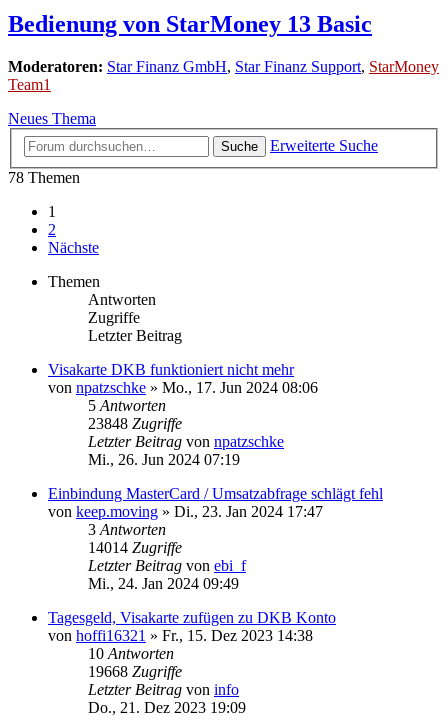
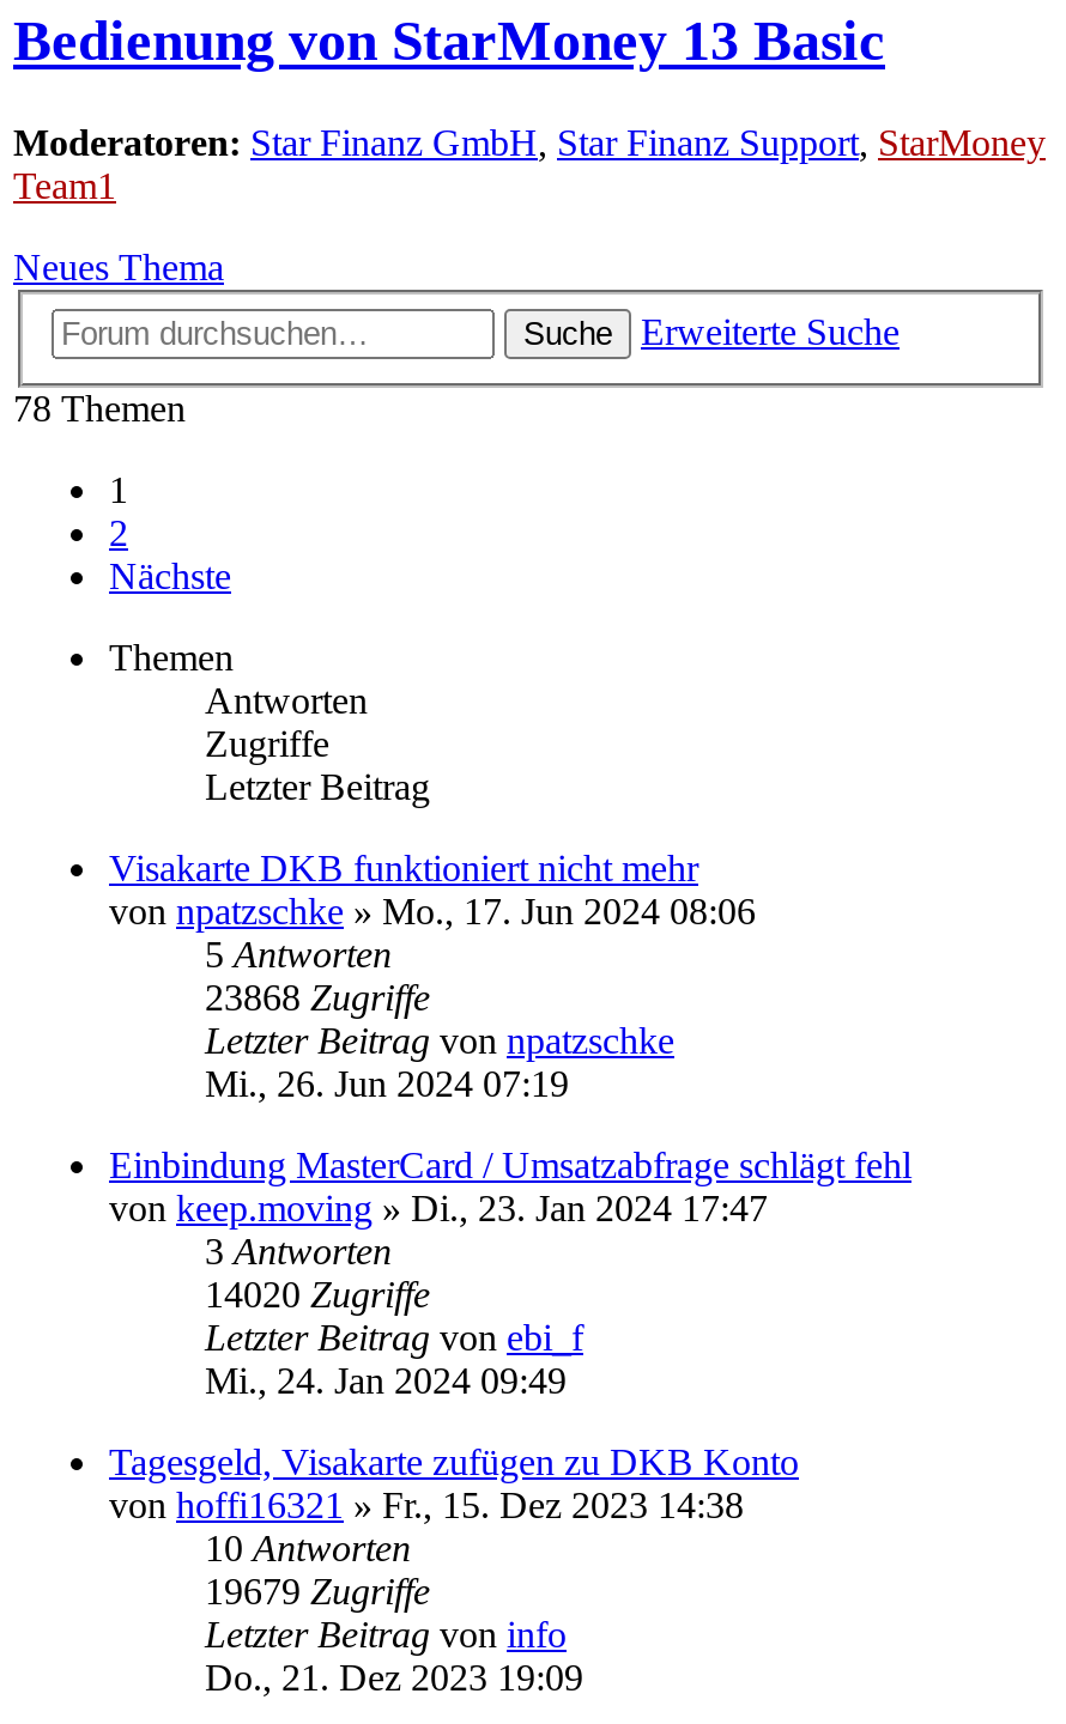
[88,415,182,432] 23848 Zugriffe -> [205,977,430,1017] 23868 Zugriffe
[88,539,182,556] 14014 Zugriffe -> [205,1274,430,1314] 14020 Zugriffe
[88,663,182,680] 19668 Zugriffe -> [205,1571,430,1611] 19679 Zugriffe

